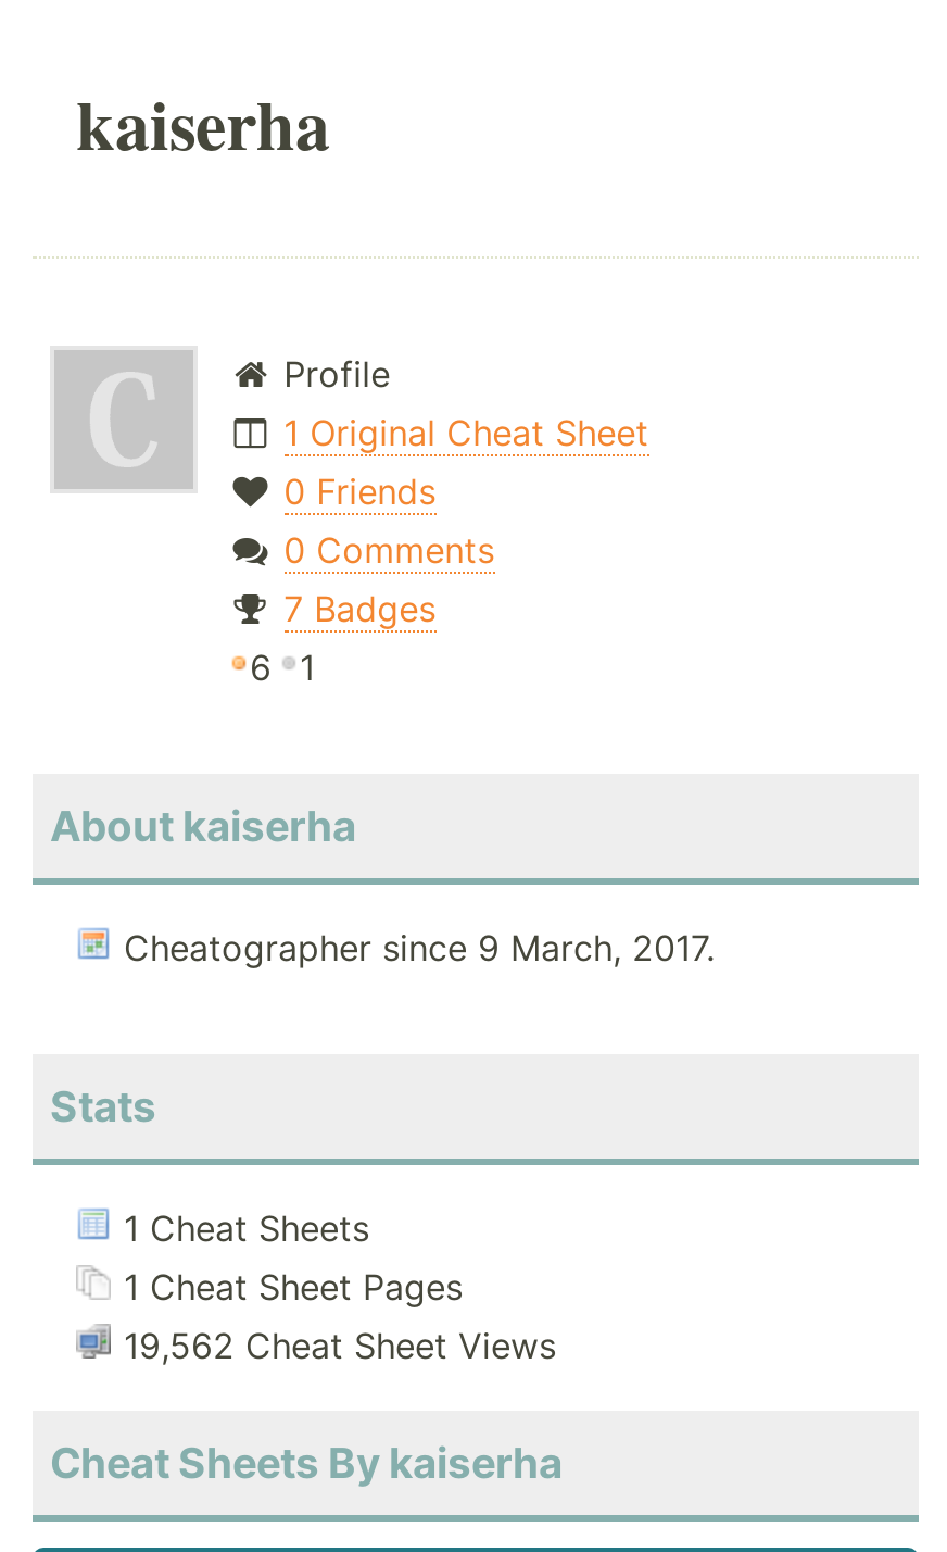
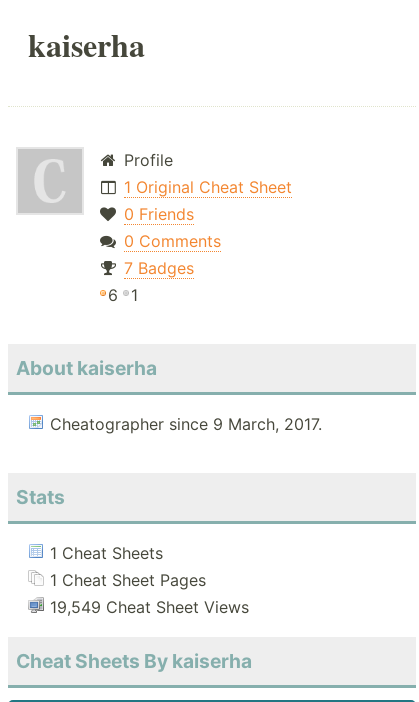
[124,1324,556,1367] 19,562 Cheat Sheet Views -> [50,597,249,617] 19,549 Cheat Sheet Views

